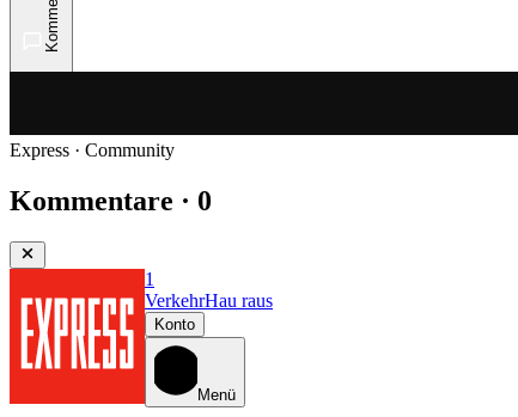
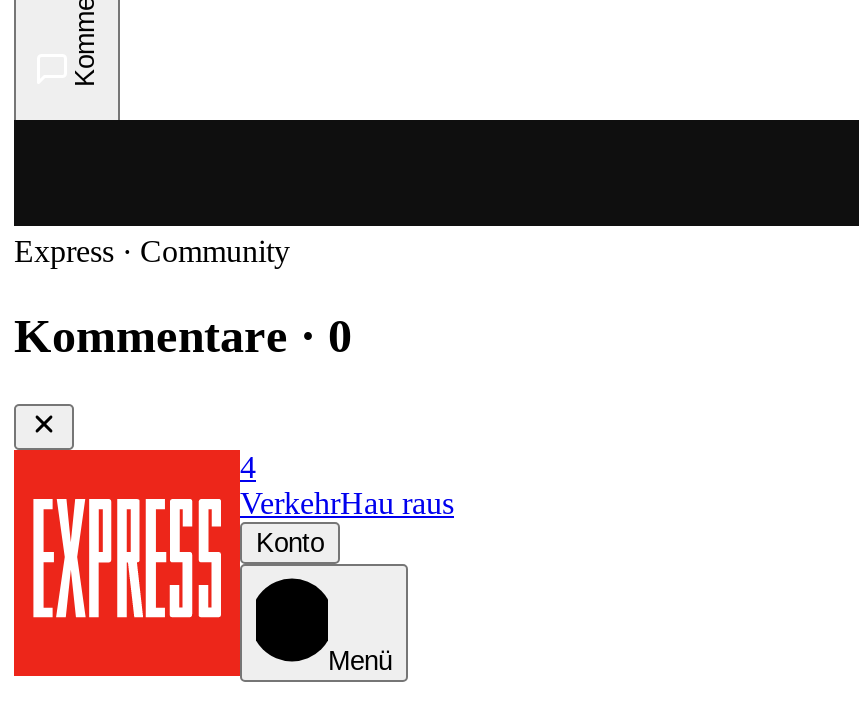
[145,269,154,289] 1 -> [240,450,256,484] 4

